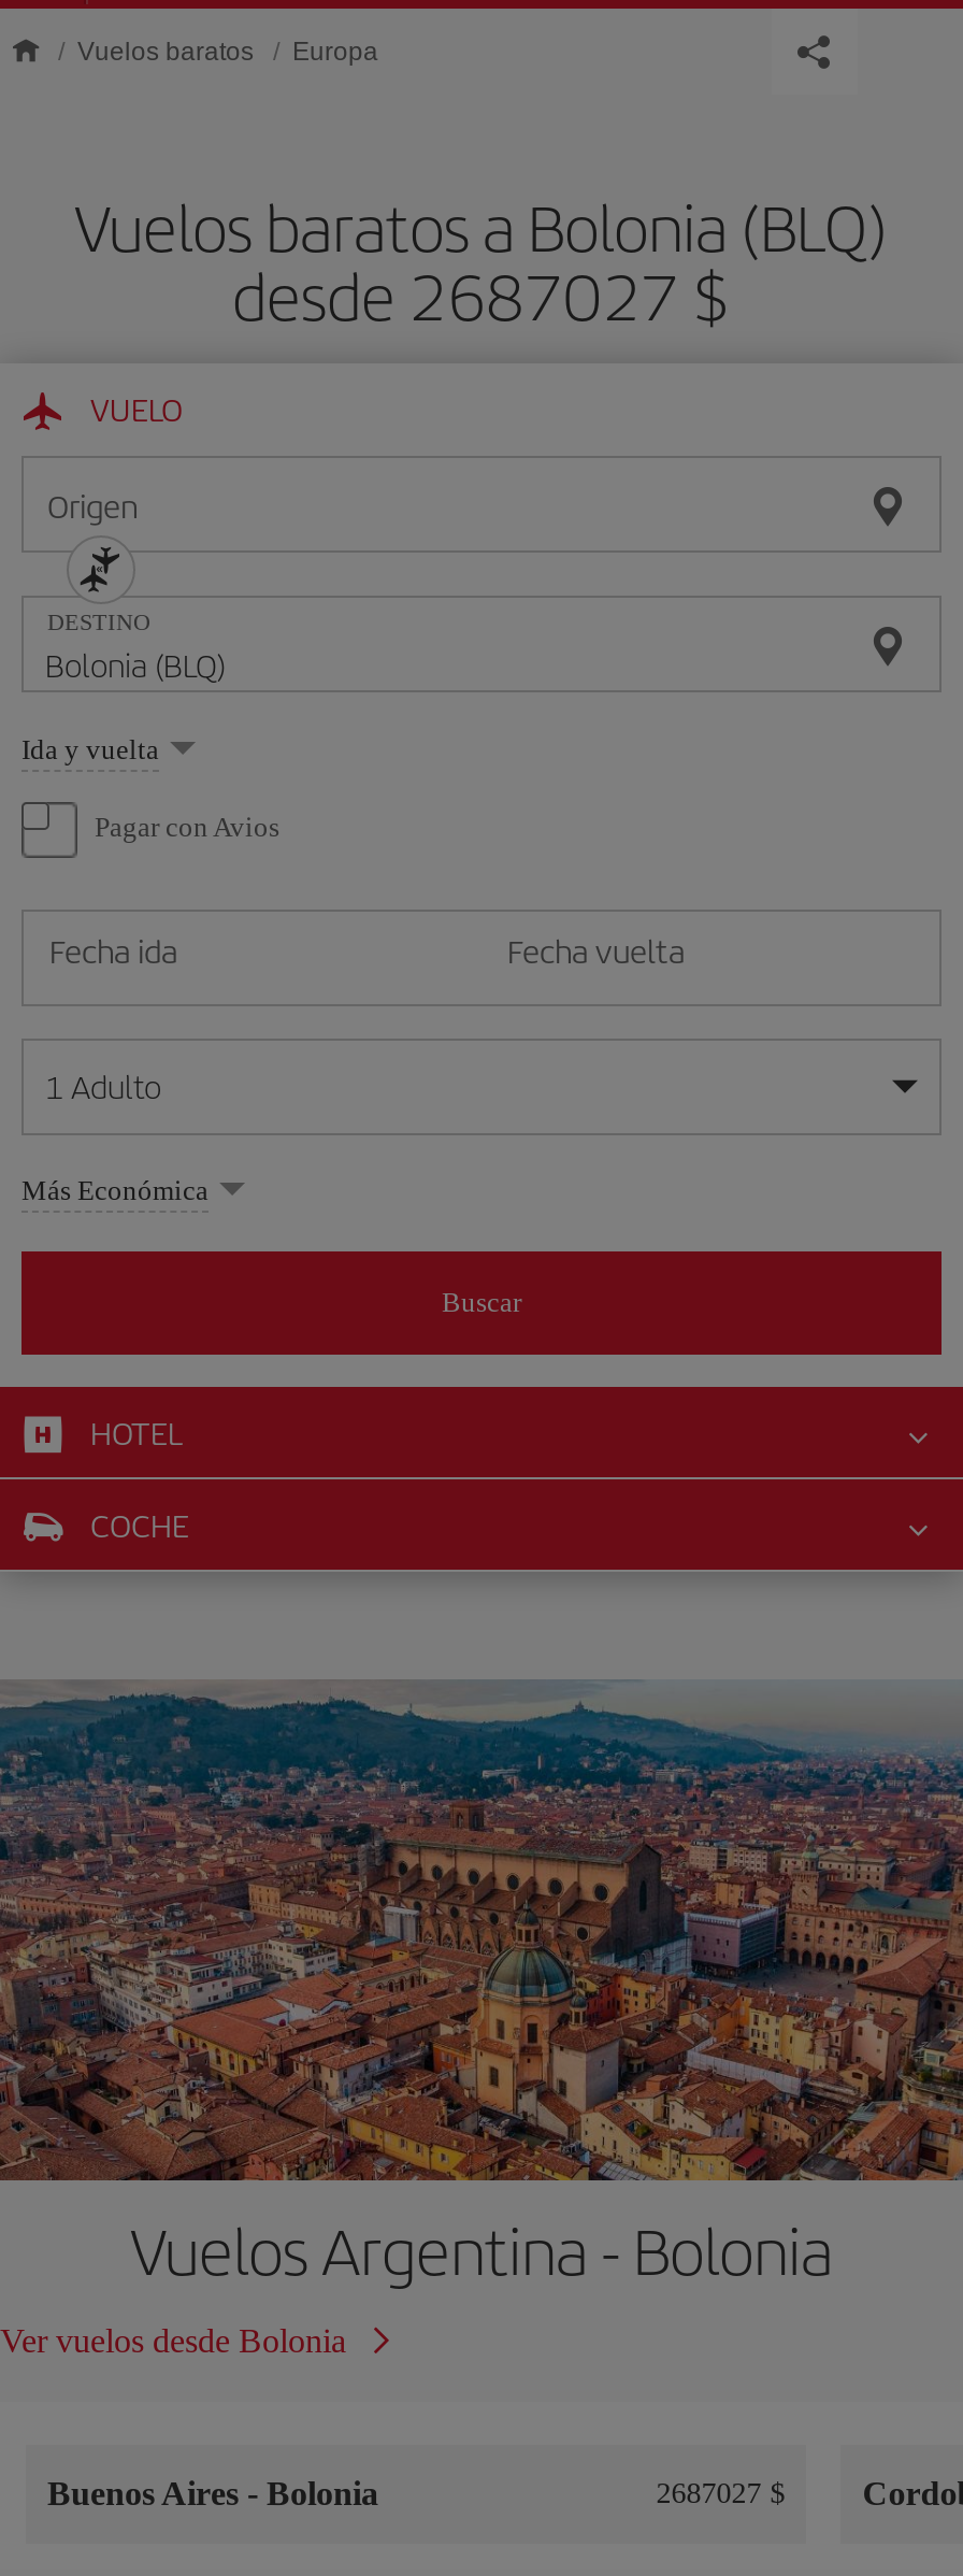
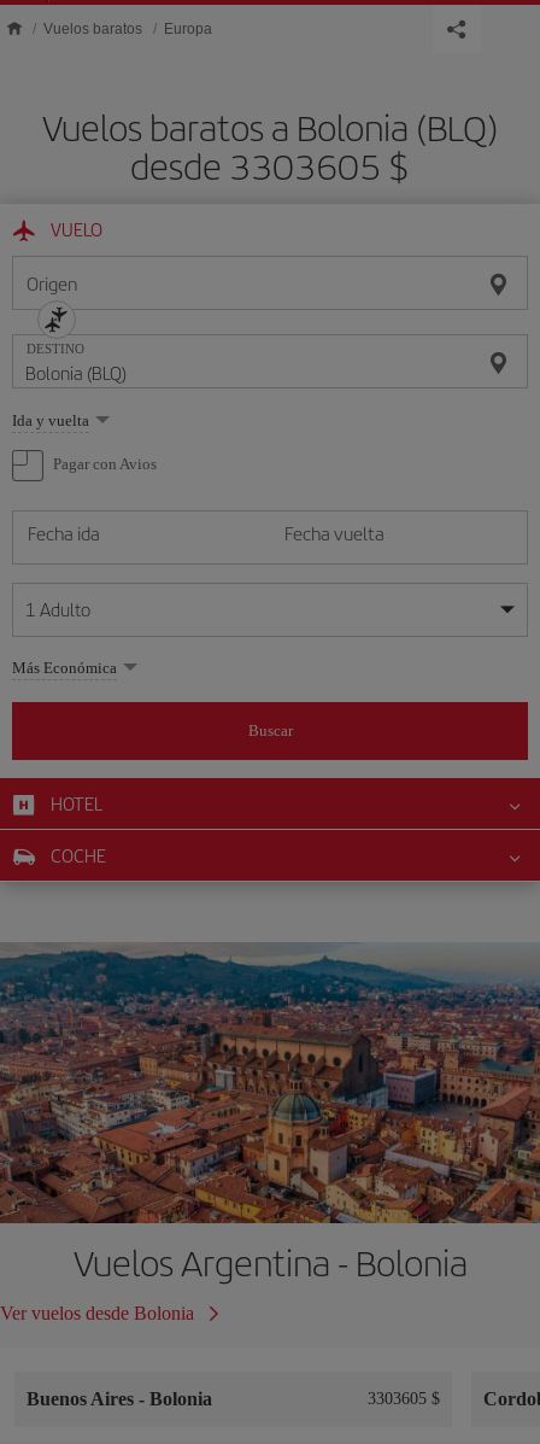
[232,249,731,339] desde 2687027 $ -> [130,140,410,190] desde 3303605 $
[656,2477,785,2509] 2687027 $ -> [368,1389,440,1408] 3303605 $

